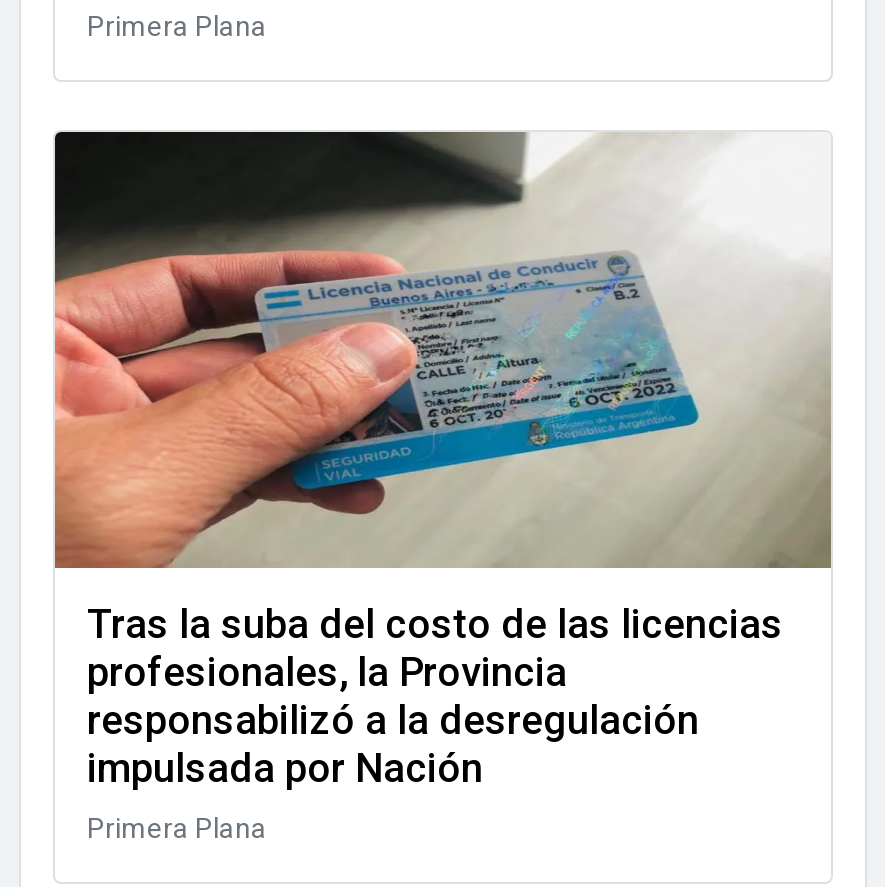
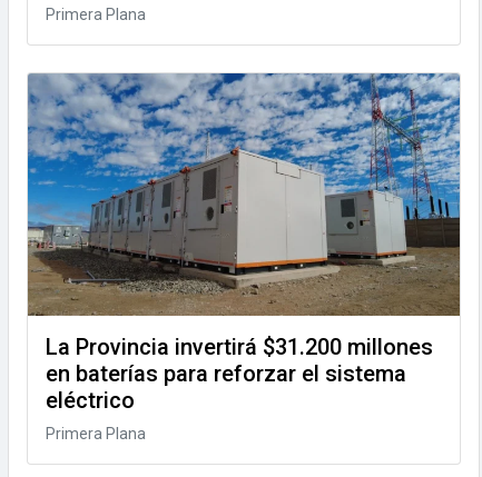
[53,130,831,792] [image] | Tras la suba del costo de las licencias | profesionales, la Provincia | responsabilizó a la desregulación | impulsada por Nación -> [27,72,461,414] [image] | La Provincia invertirá $31.200 millones | en baterías para reforzar el sistema | eléctrico

